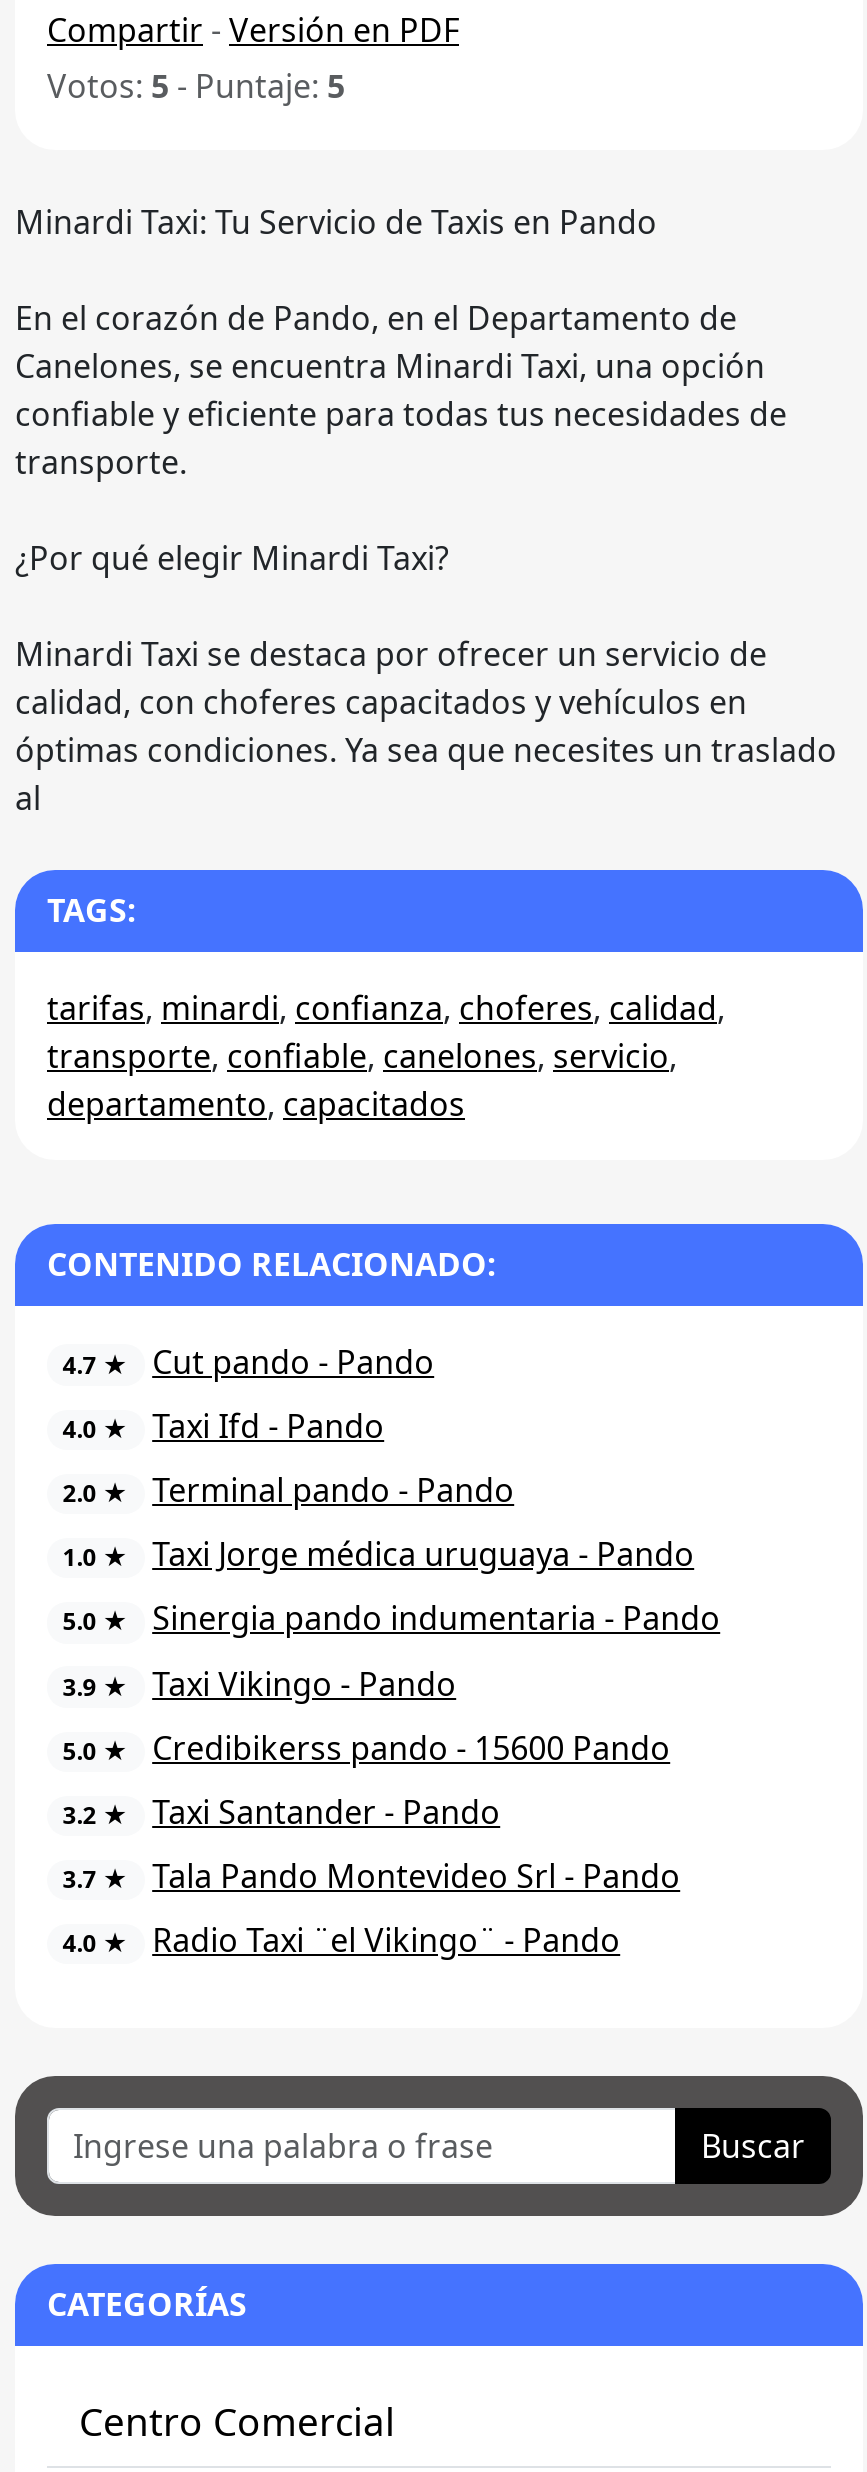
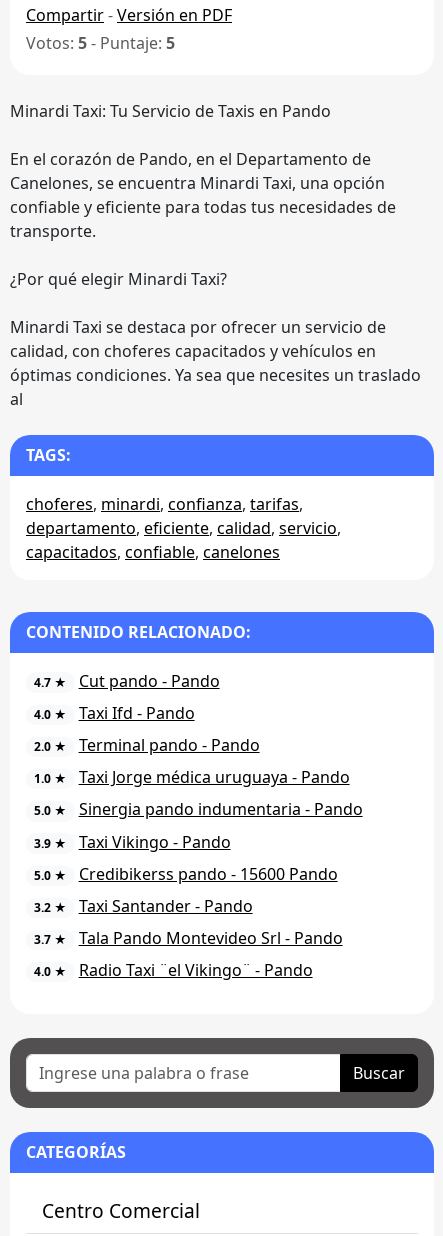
[47,985,725,1125] tarifas, minardi, confianza, choferes, calidad, | transporte, confiable, canelones, servicio, | departamento, capacitados -> [26,493,341,563] choferes, minardi, confianza, tarifas, | departamento, eficiente, calidad, servicio, | capacitados, confiable, canelones

